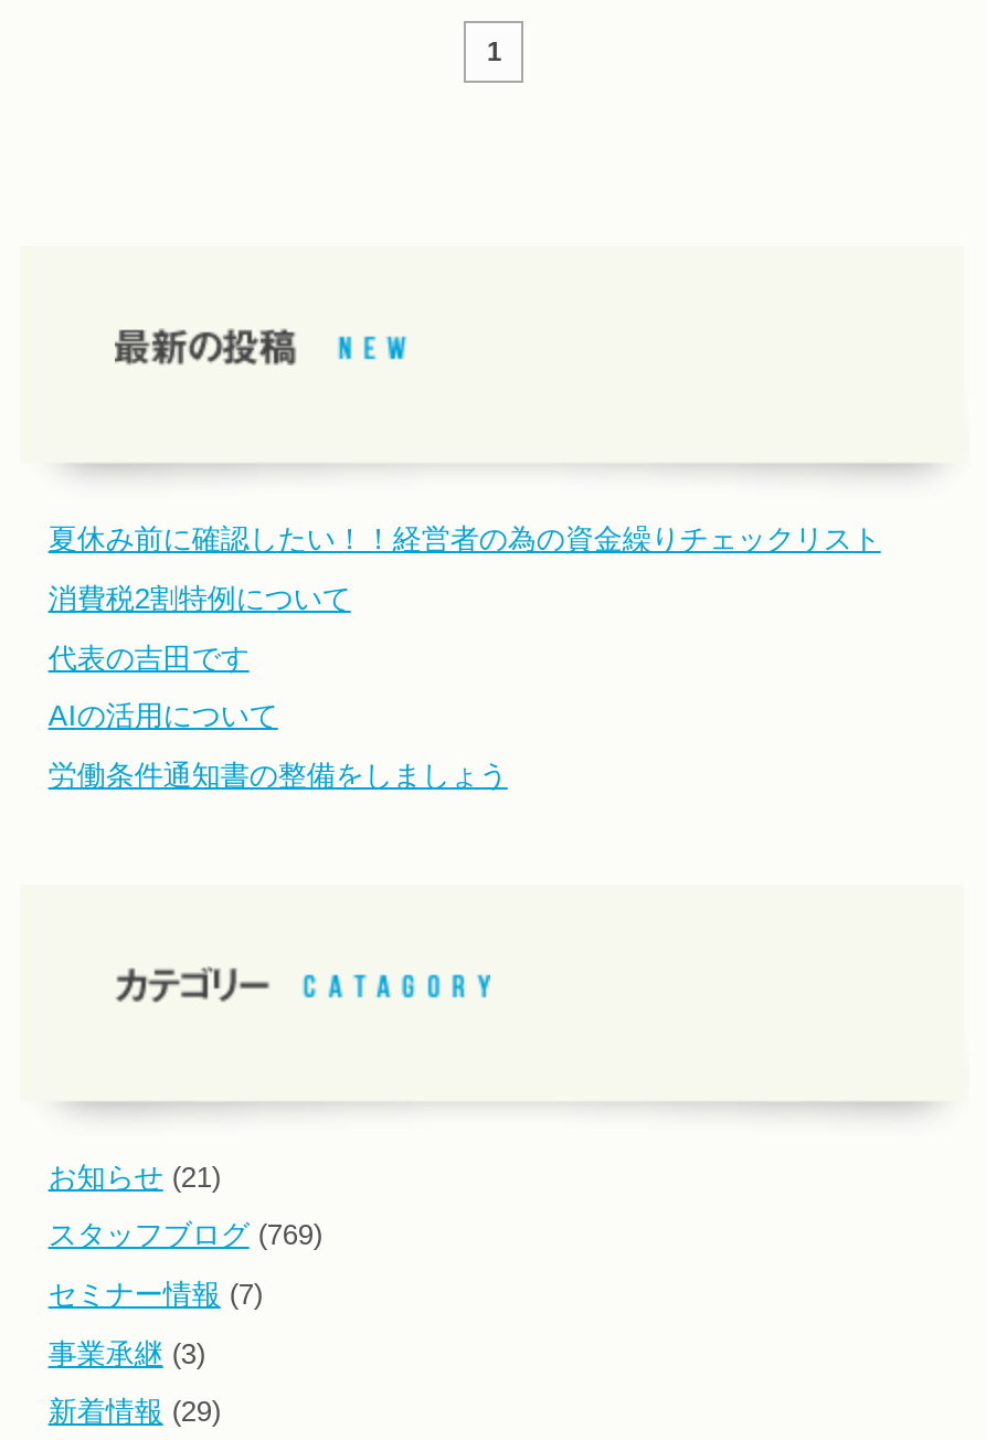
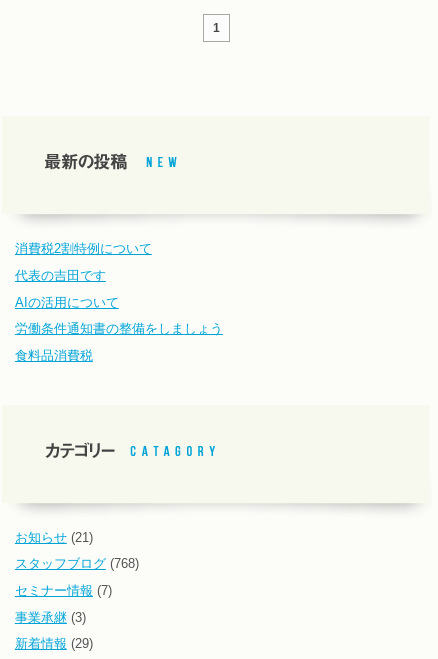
[48,523,881,556] 夏休み前に確認したい！！経営者の為の資金繰りチェックリスト -> none
moved [48,582,351,733] -> [15,241,152,309]: 消費税2割特例について | 代表の吉田です | AIの活用について
none -> [15,348,93,363] 食料品消費税
[48,1219,322,1252] スタッフブログ(769) -> [15,556,139,571] スタッフブログ(768)

